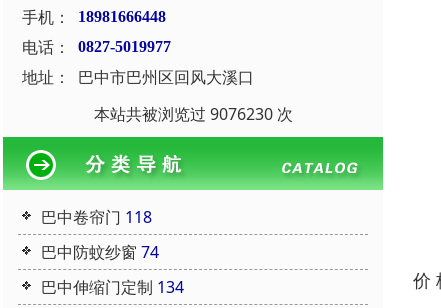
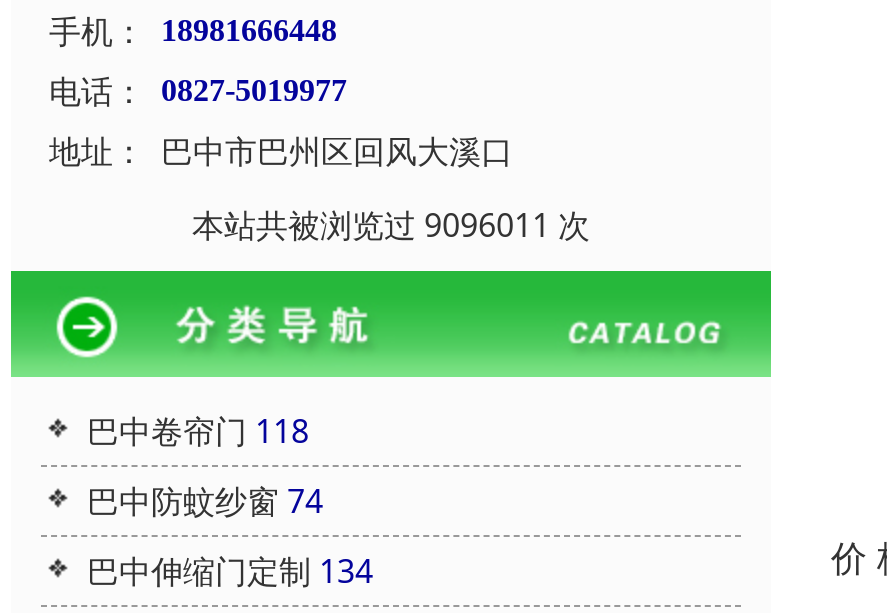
[93,103,292,125] 本站共被浏览过 9076230 次 -> [192,203,590,247] 本站共被浏览过 9096011 次

